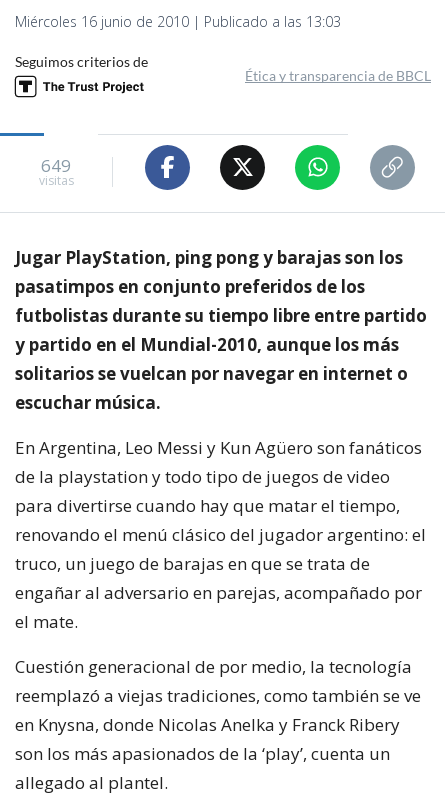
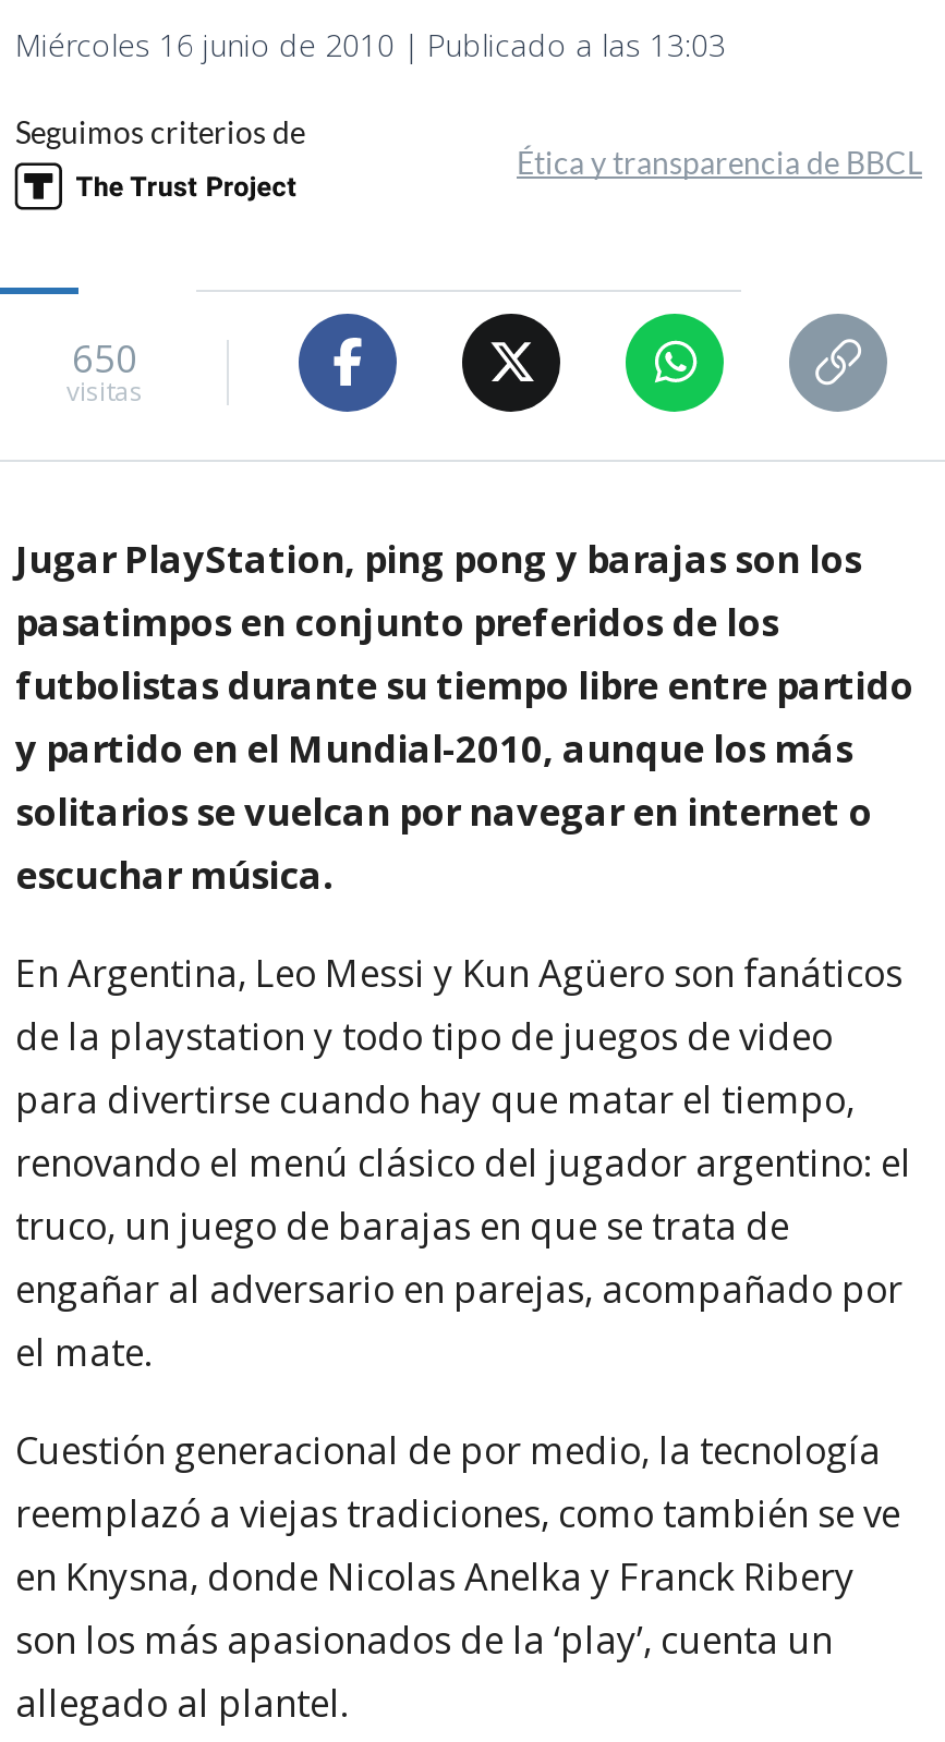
[41,154,71,177] 649 -> [72,334,137,384] 650

